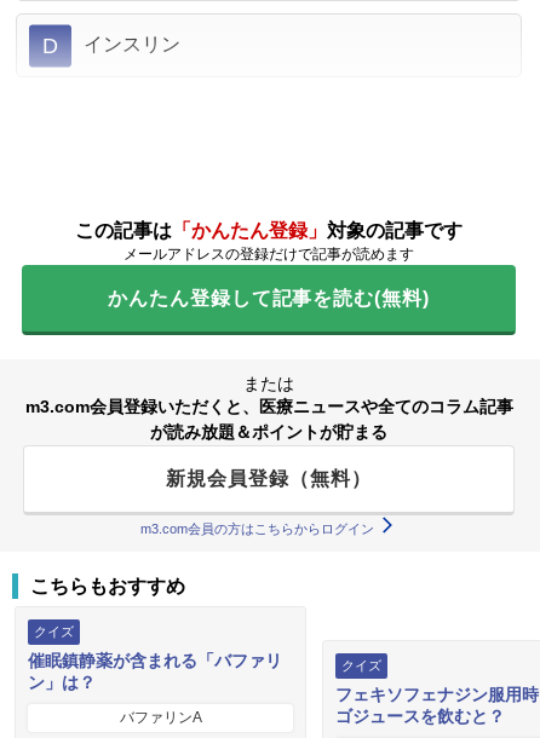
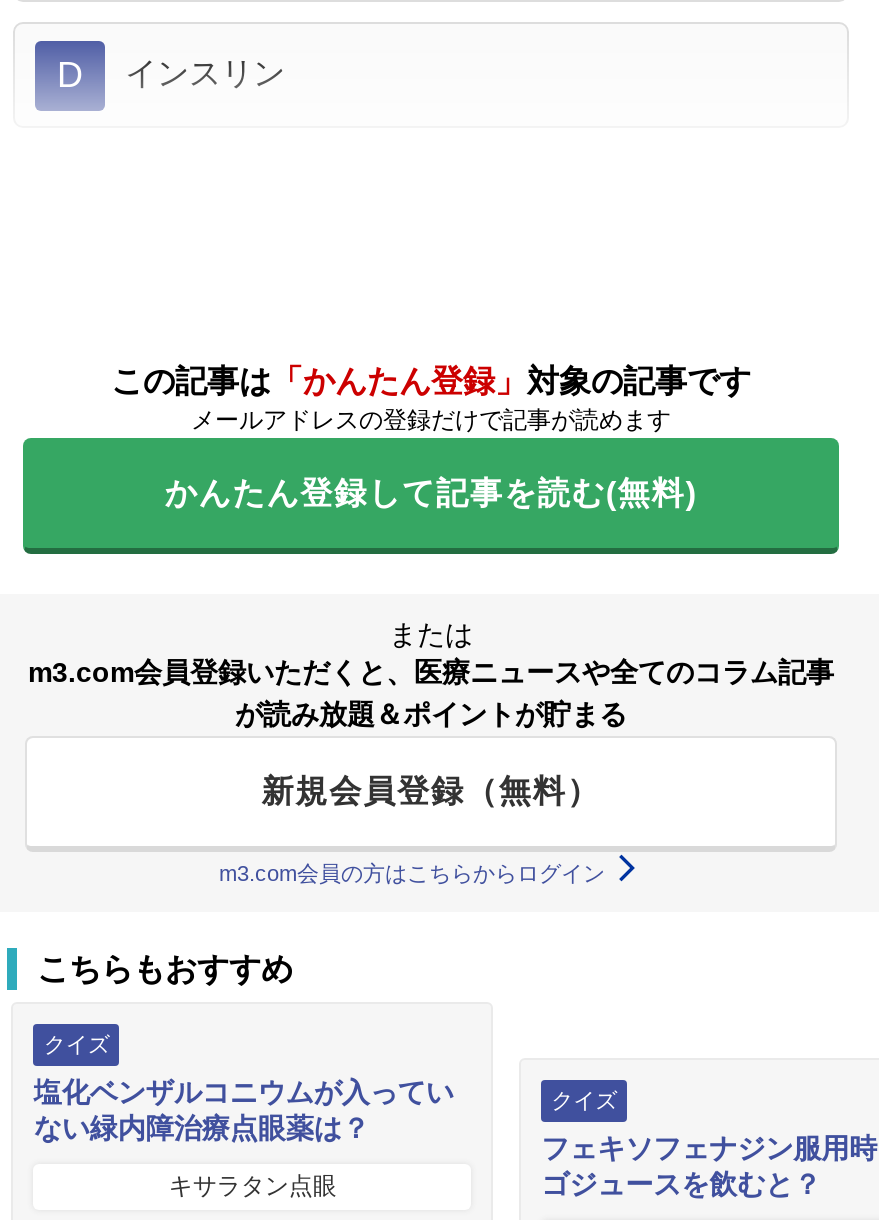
[28,651,283,692] 催眠鎮静薬が含まれる「バファリ | ン」は？ -> [34,1076,454,1144] 塩化ベンザルコニウムが入ってい | ない緑内障治療点眼薬は？
[120,709,202,726] バファリンA -> [169,1172,337,1200] キサラタン点眼

